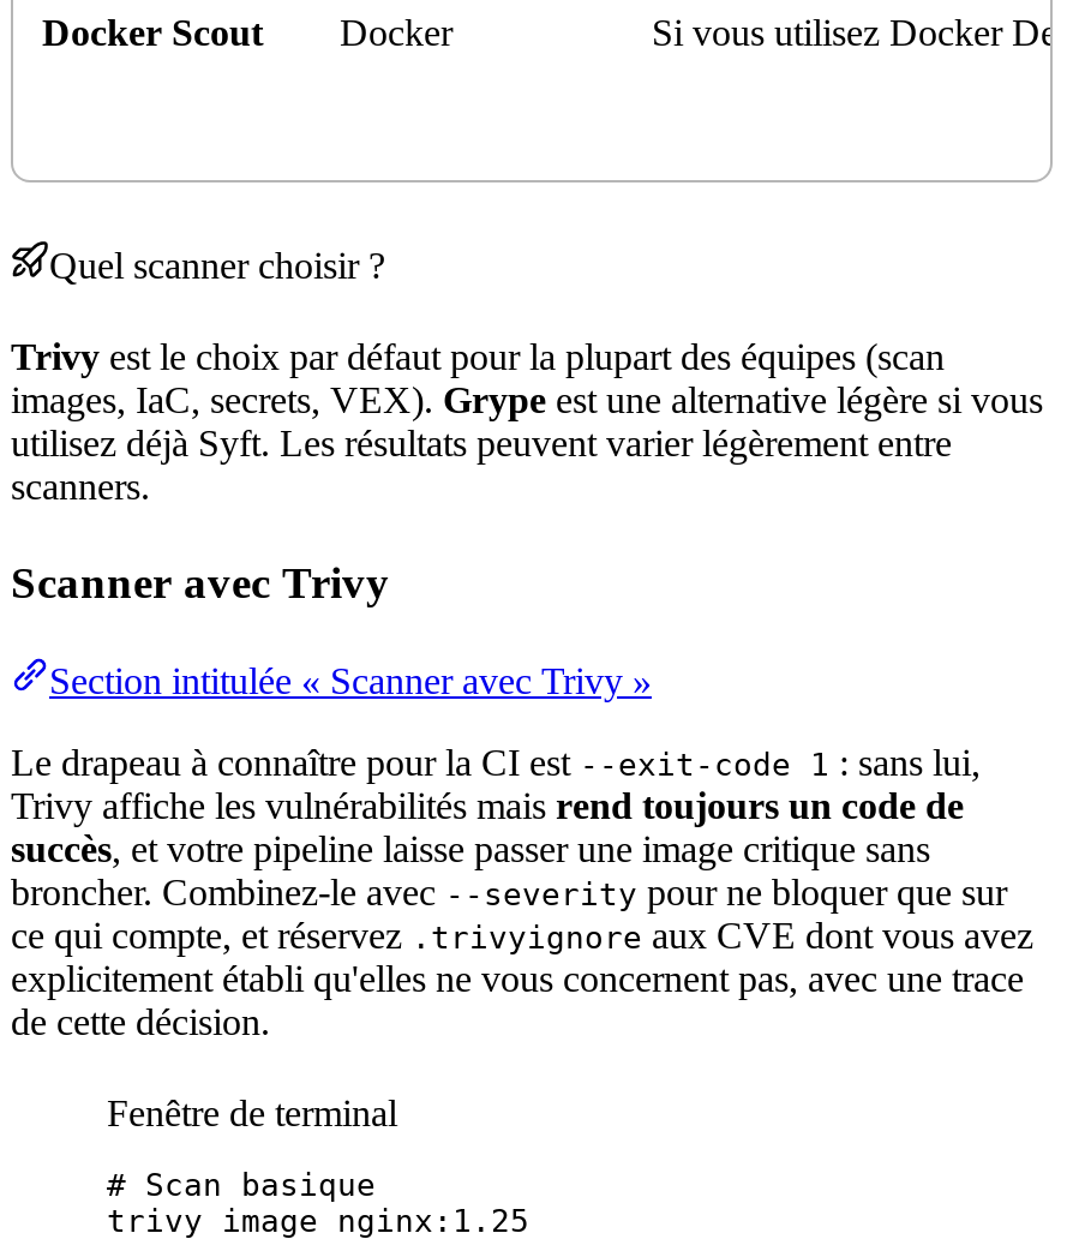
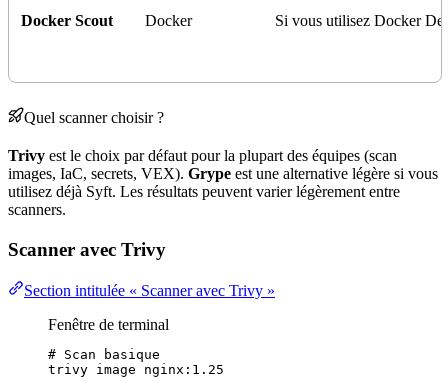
[11,742,1033,1042] Le drapeau à connaître pour la CI est --exit-code 1: sans lui, | Trivy affiche les vulnérabilités mais rend toujours un code de | succès, et votre pipeline laisse passer une image critique sans | broncher. Combinez-le avec --severity pour ne bloquer que sur | ce qui compte, et réservez.trivyignore aux CVE dont vous avez | explicitement établi qu'elles ne vous concernent pas, avec une trace | de cette décision. -> none

